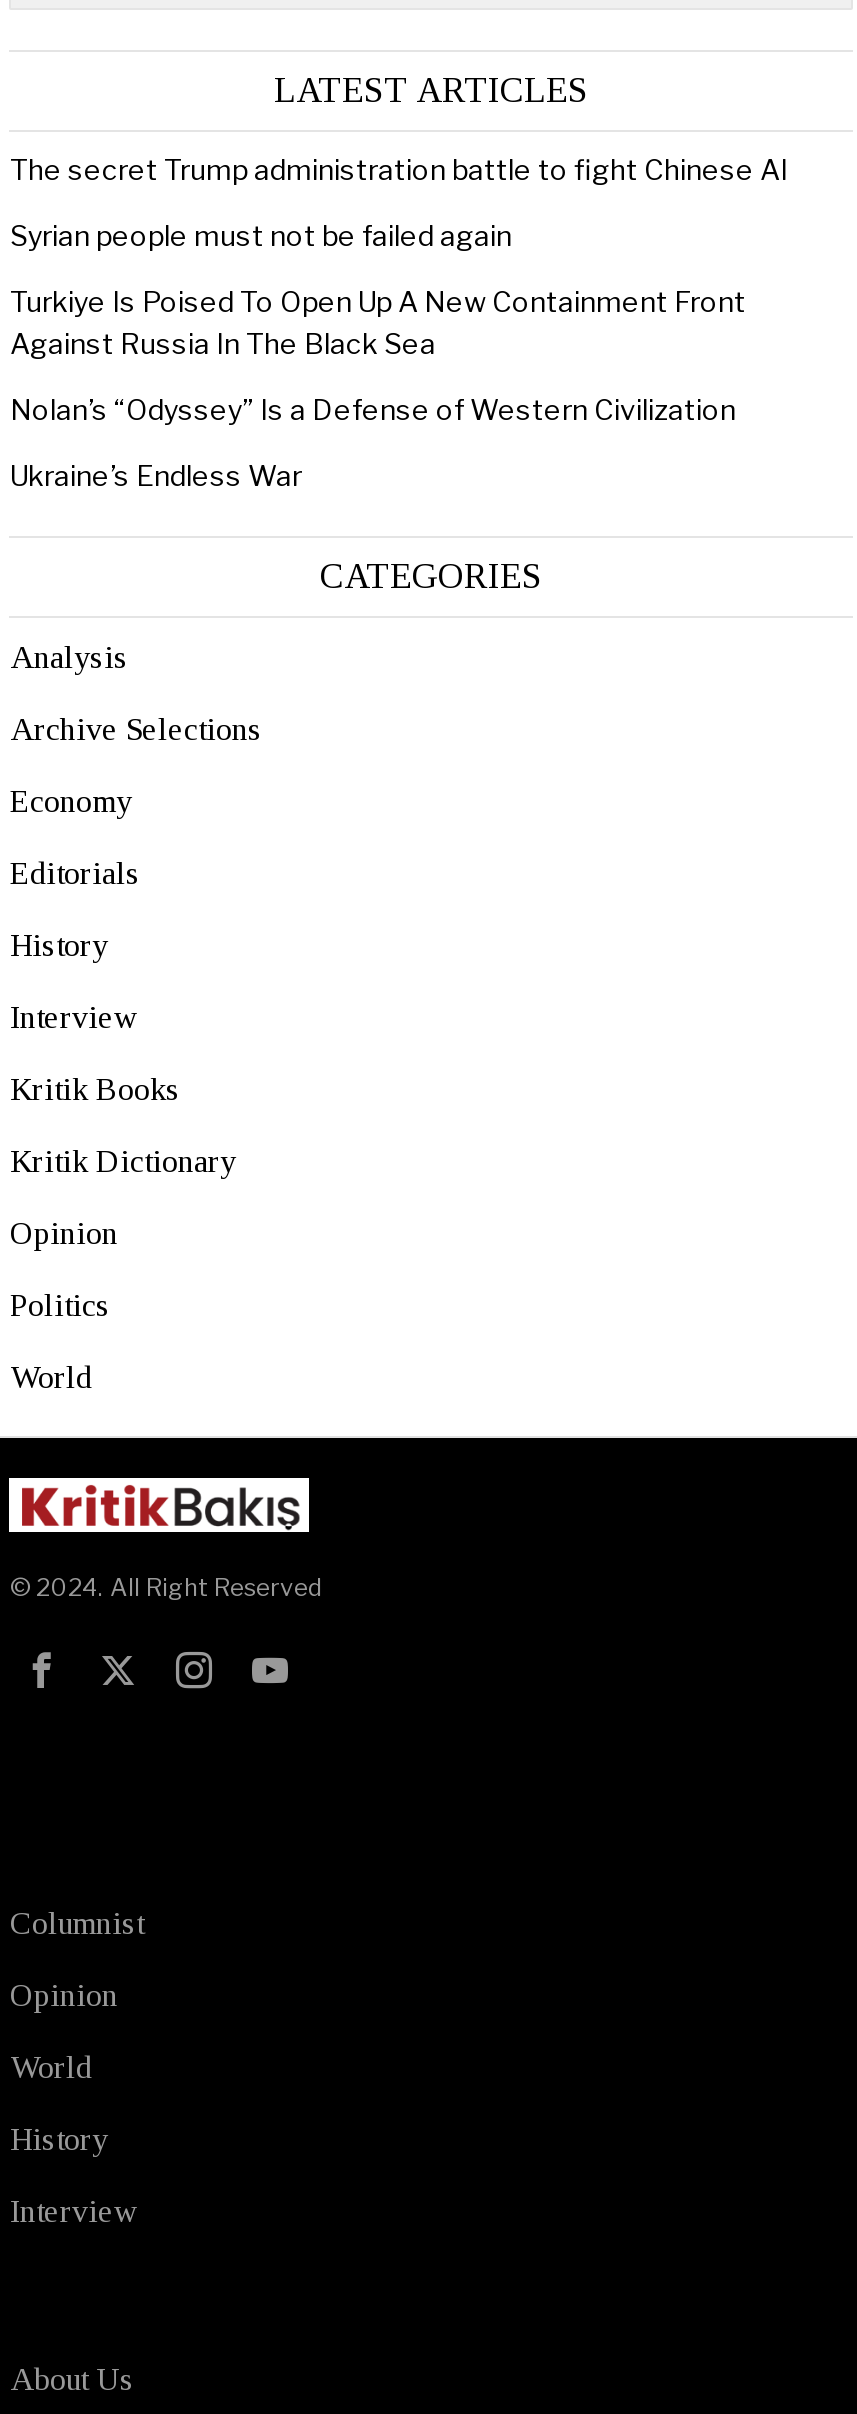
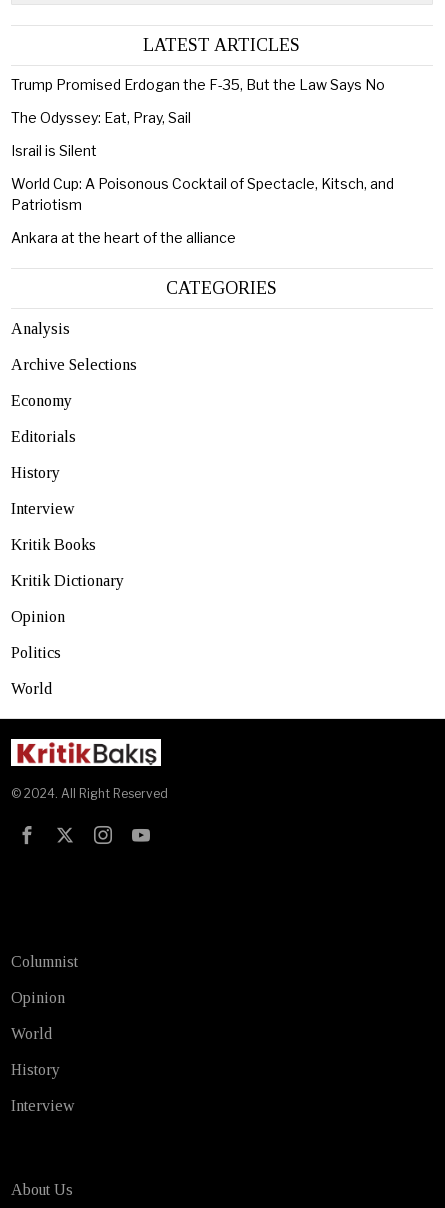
[10,152,788,186] The secret Trump administration battle to fight Chinese AI -> [11,76,385,93] Trump Promised Erdogan the F-35, But the Law Says No
[10,218,512,252] Syrian people must not be failed again -> [11,109,191,126] The Odyssey: Eat, Pray, Sail
[10,284,746,360] Turkiye Is Poised To Open Up A New Containment Front | Against Russia In The Black Sea -> [11,142,97,159] Israil is Silent
[10,392,736,426] Nolan’s “Odyssey” Is a Defense of Western Civilization -> [11,175,394,213] World Cup: A Poisonous Cocktail of Spectacle, Kitsch, and | Patriotism
[10,458,302,492] Ukraine’s Endless War -> [11,229,236,246] Ankara at the heart of the alliance

